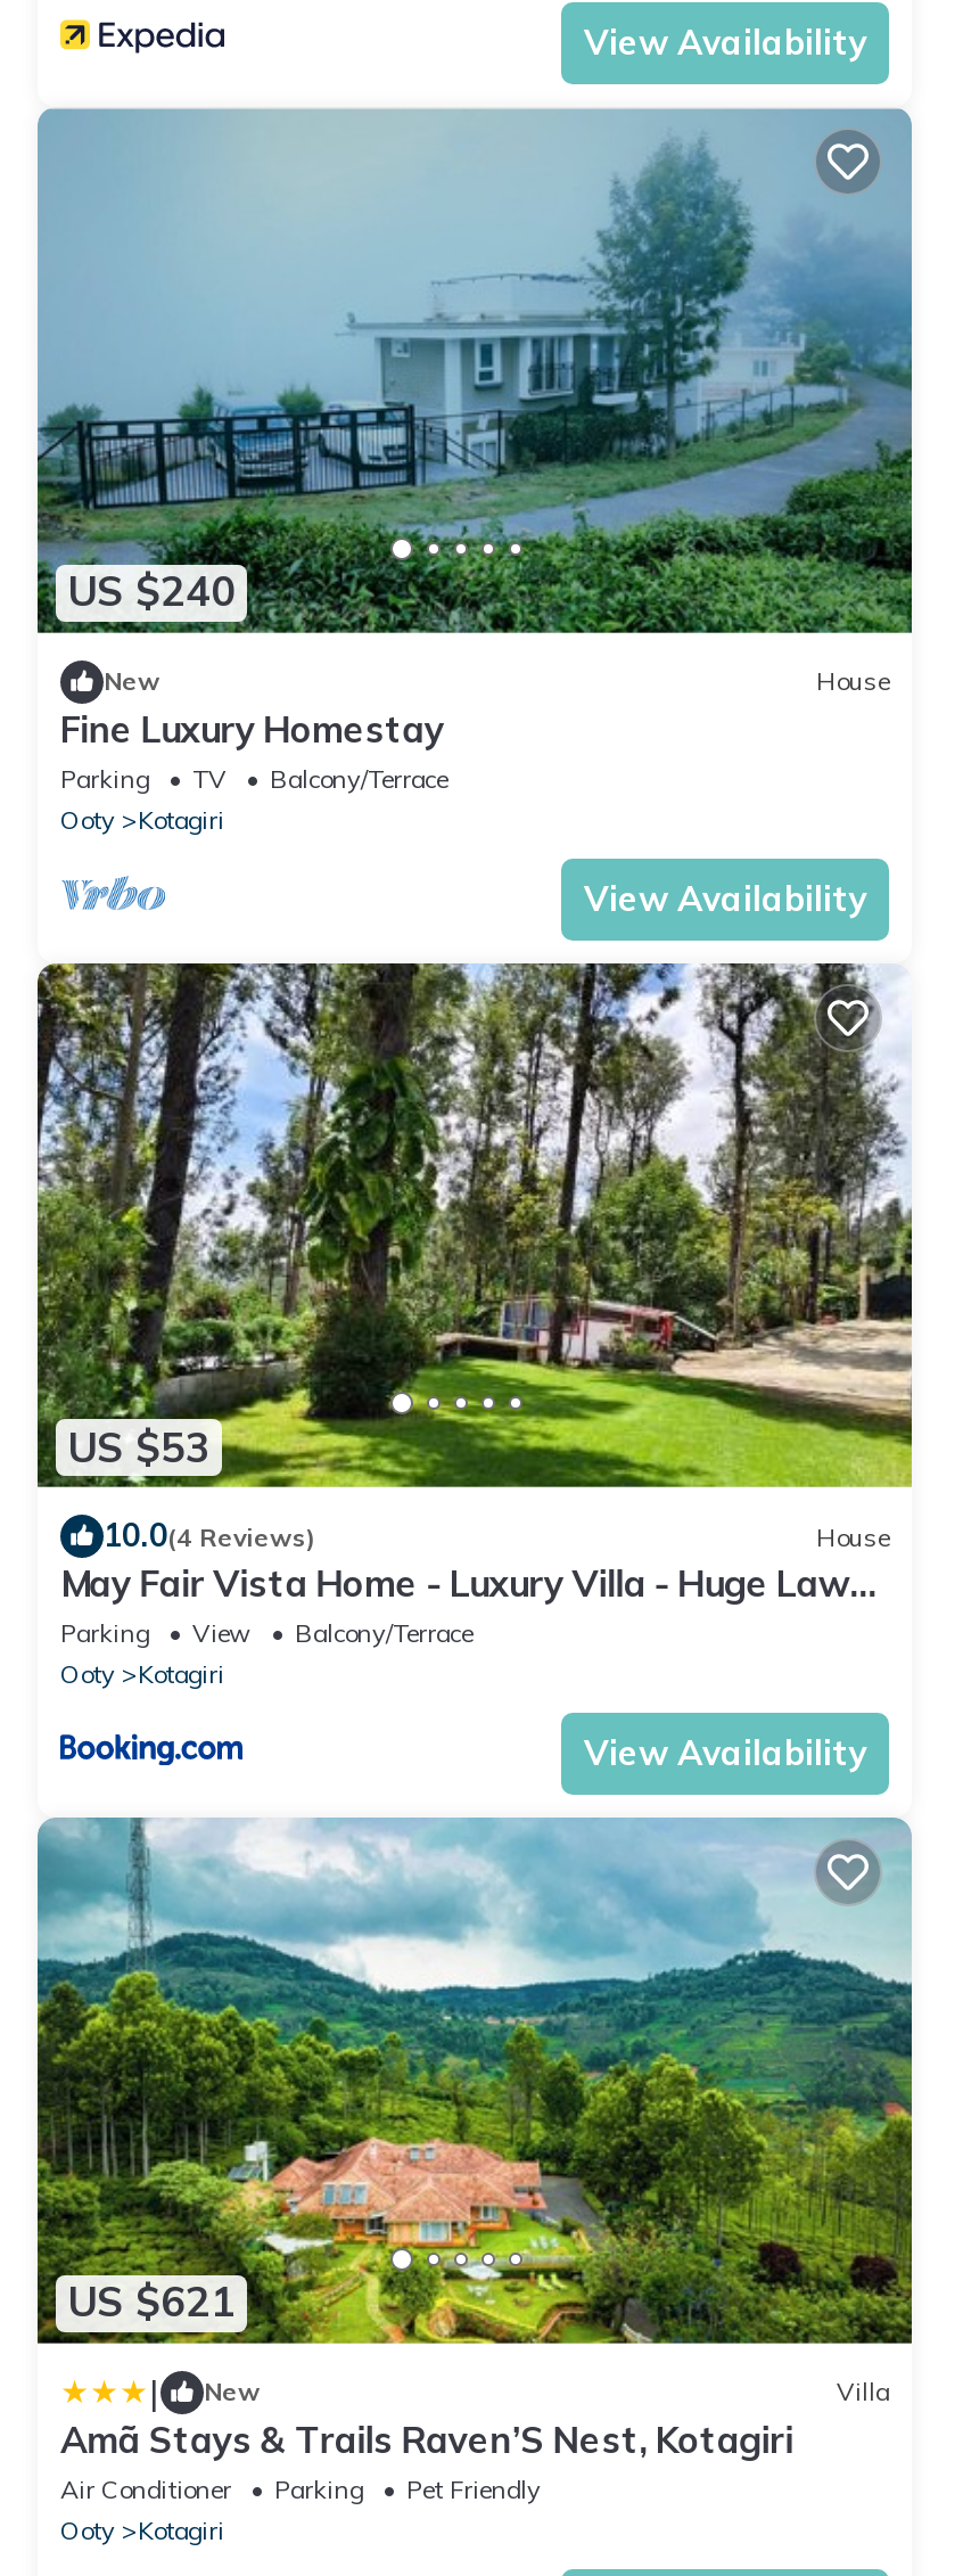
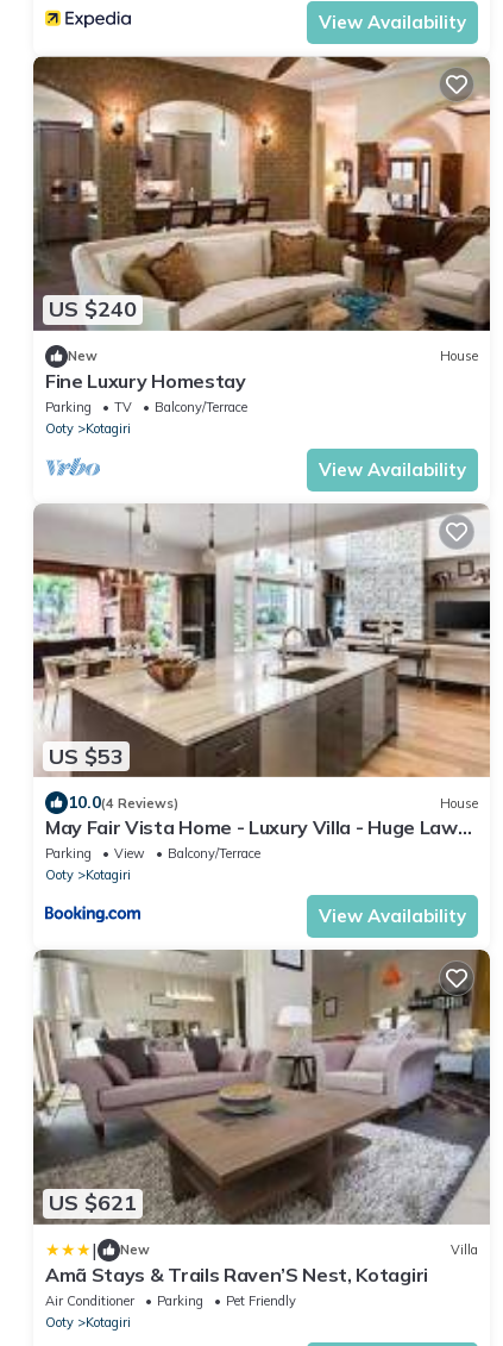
[35,107,914,635] [image] -> [32,56,491,332] [image]
[35,961,914,1490] [image] -> [32,503,491,778] [image]
[35,1815,914,2346] [image] -> [32,949,491,1225] [image]

